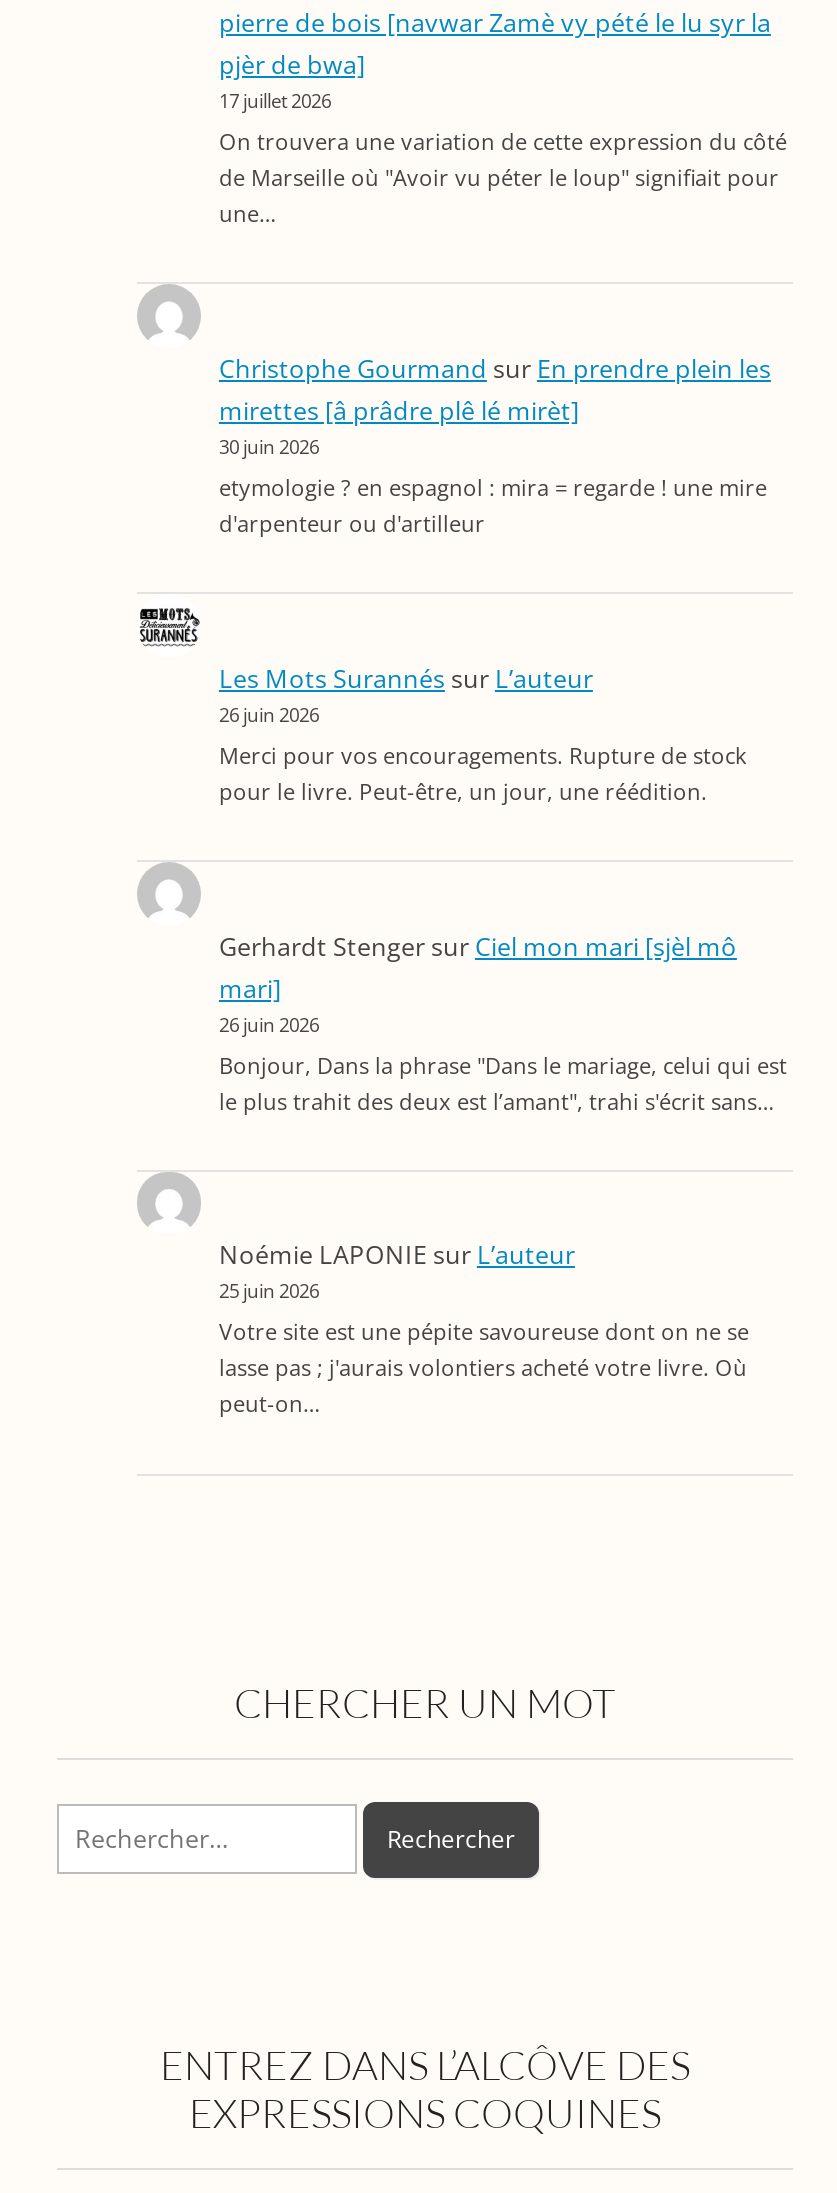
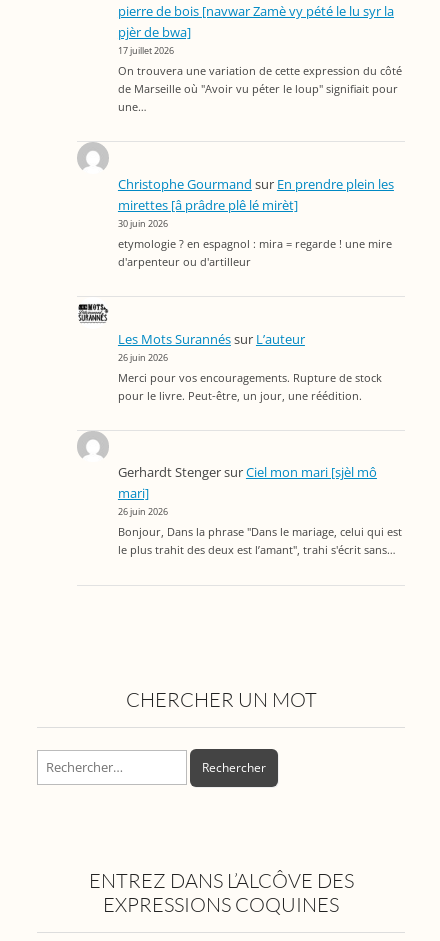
[219,1239,749,1419] Noémie LAPONIE sur L’auteur | 25 juin 2026 | Votre site est une pépite savoureuse dont on ne se | lasse pas ; j'aurais volontiers acheté votre livre. Où | peut-on… -> none

